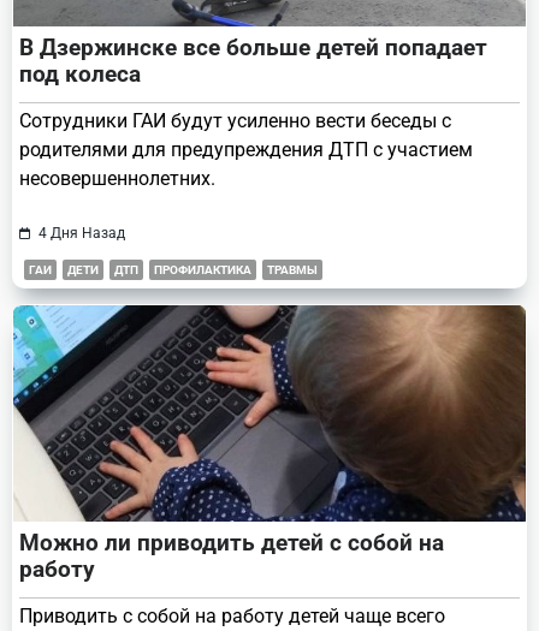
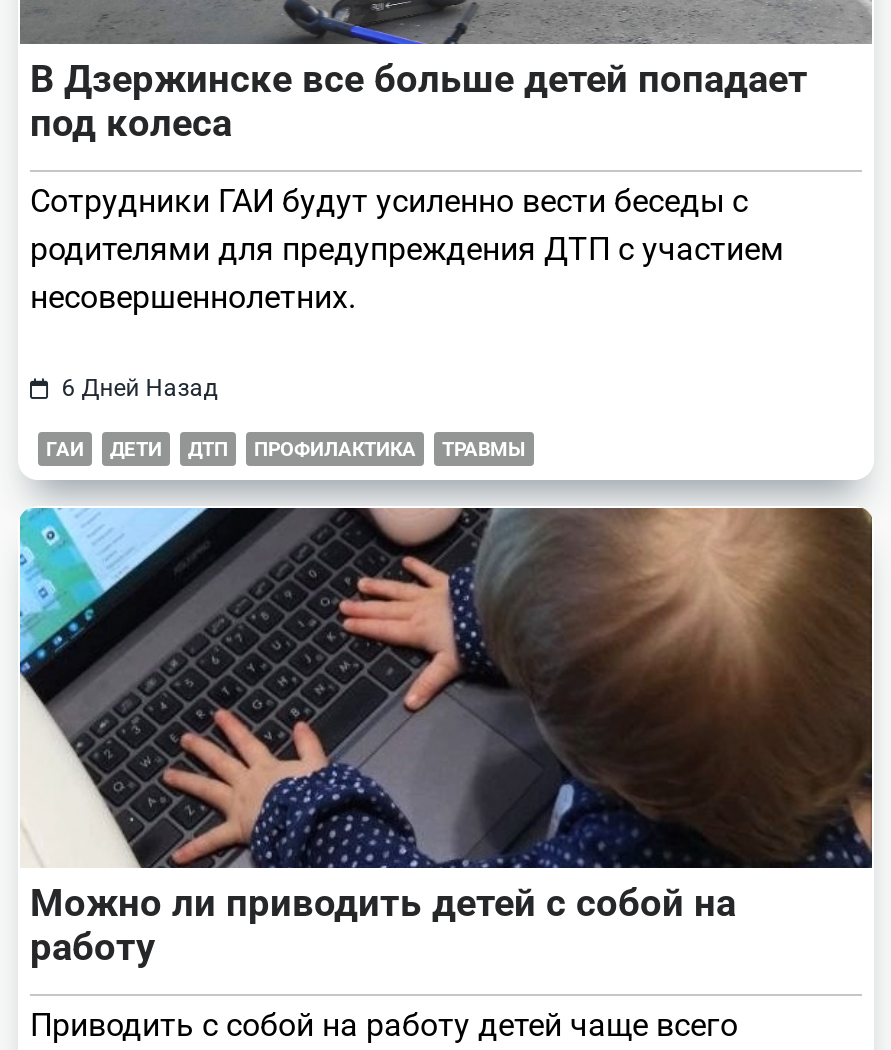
[38,224,125,241] 4 Дня Назад -> [62,373,218,401] 6 Дней Назад

